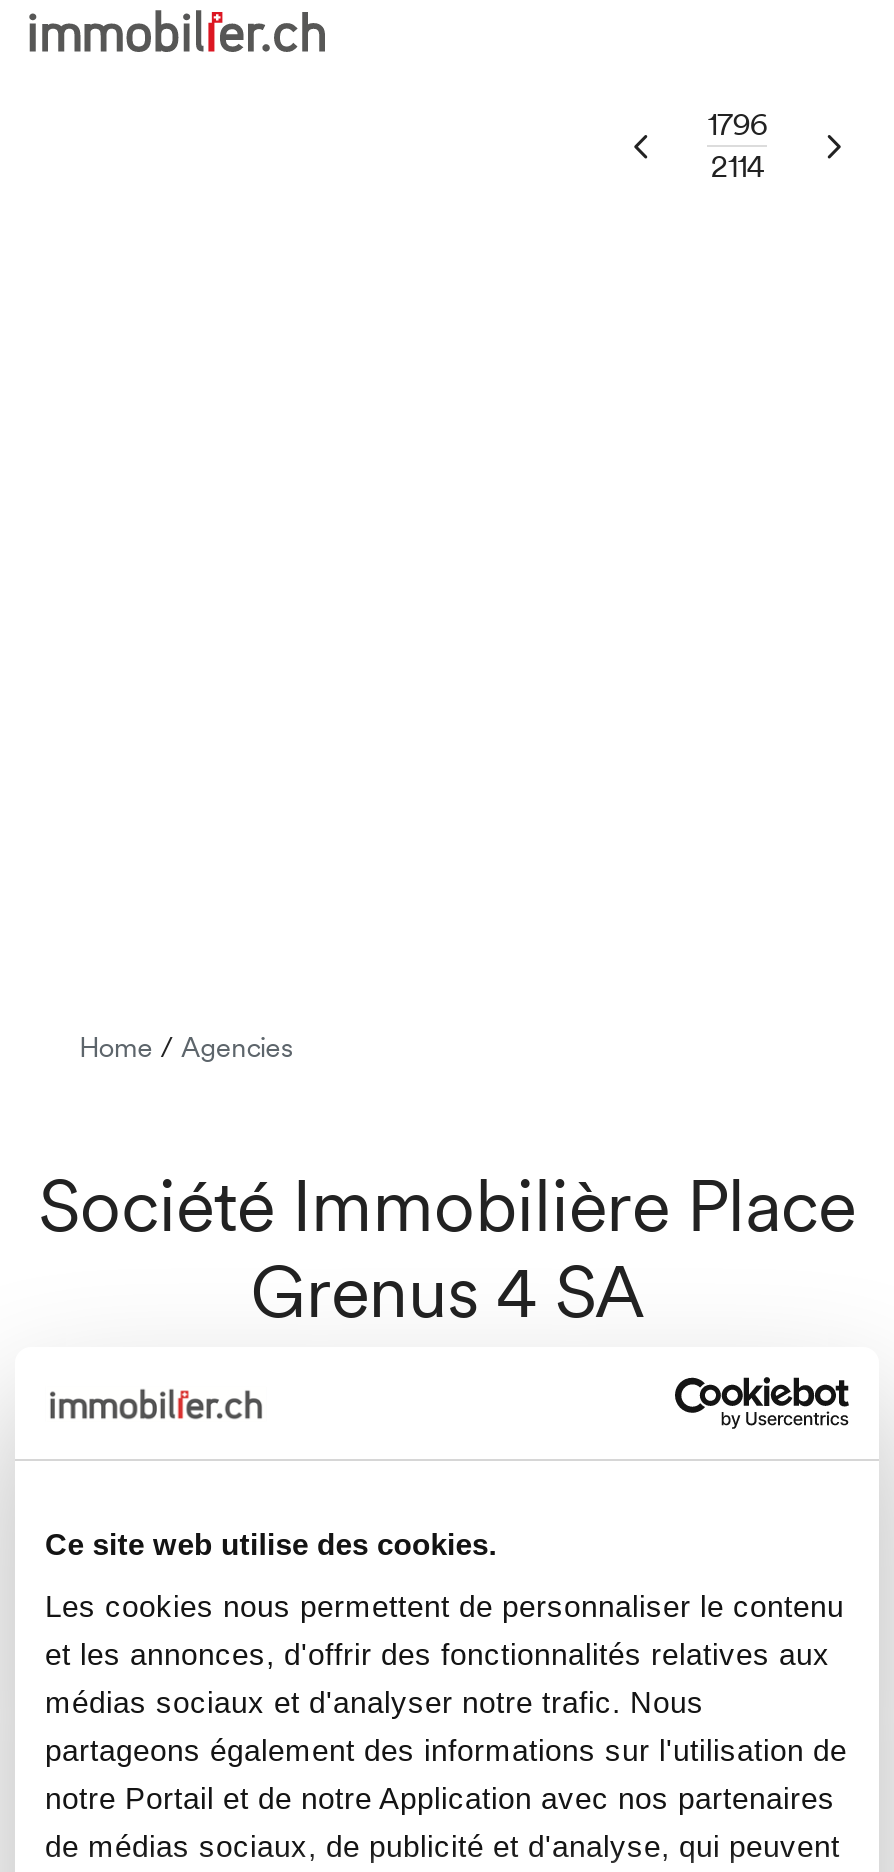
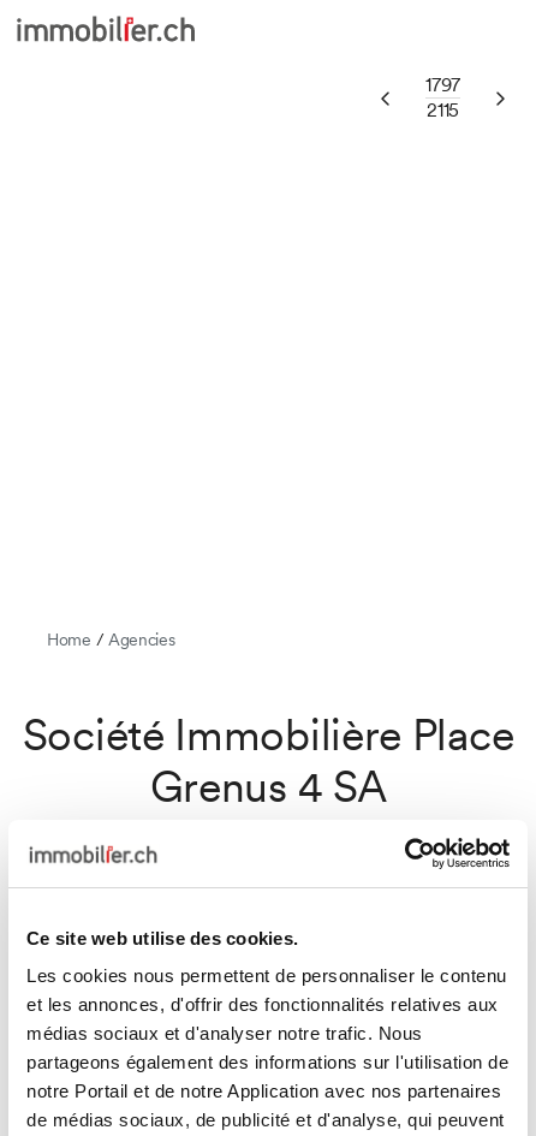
[707,105,767,143] 1796 -> [426,73,460,96] 1797
[710,147,764,185] 2114 -> [427,99,459,121] 2115

